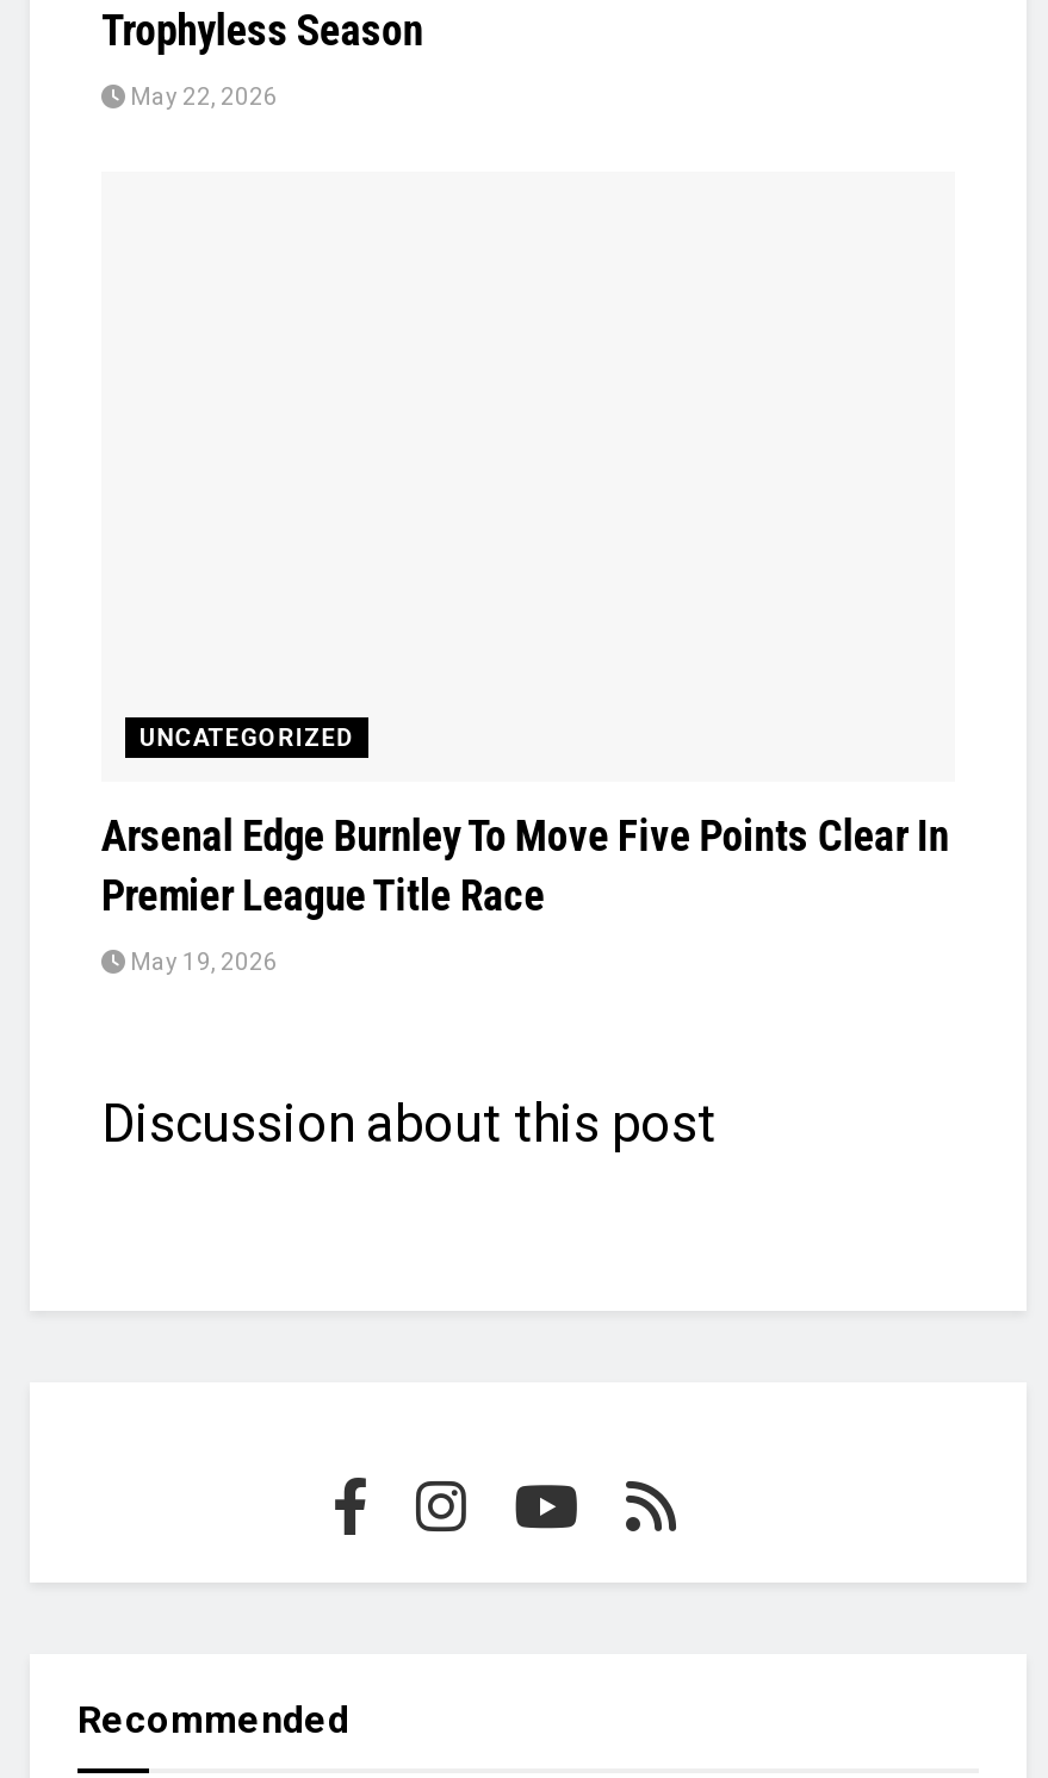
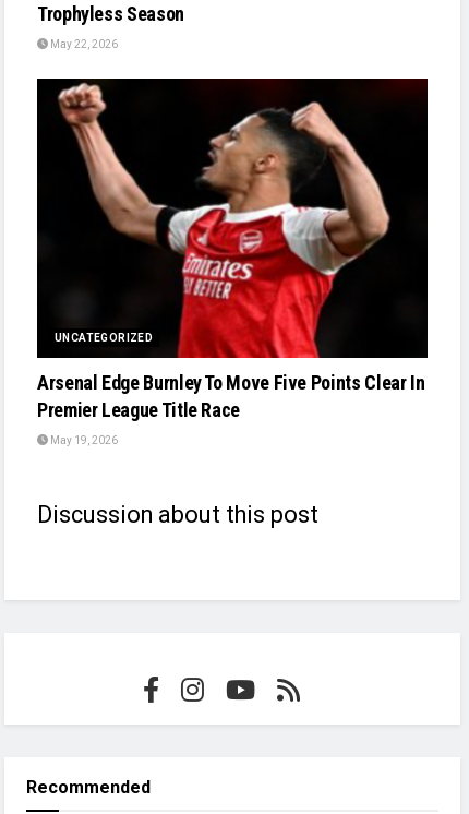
none -> [36,77,429,359] [image]

